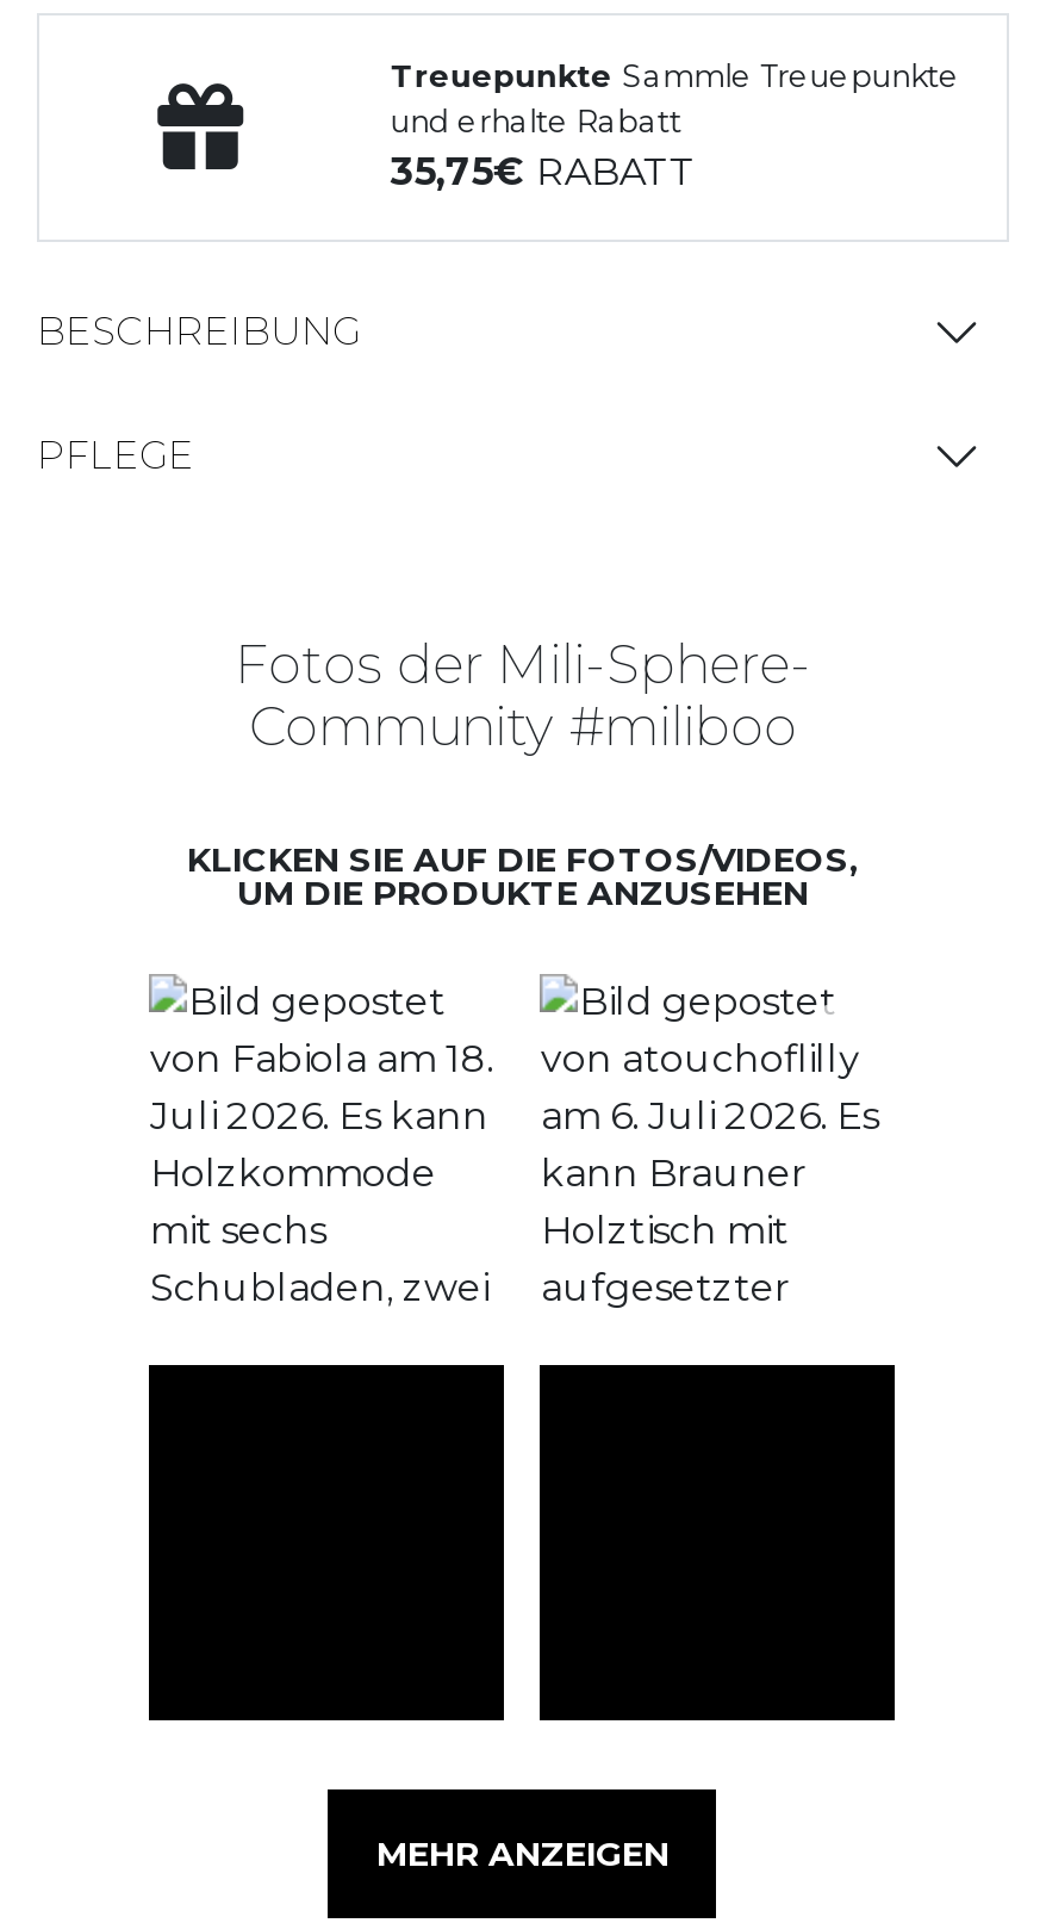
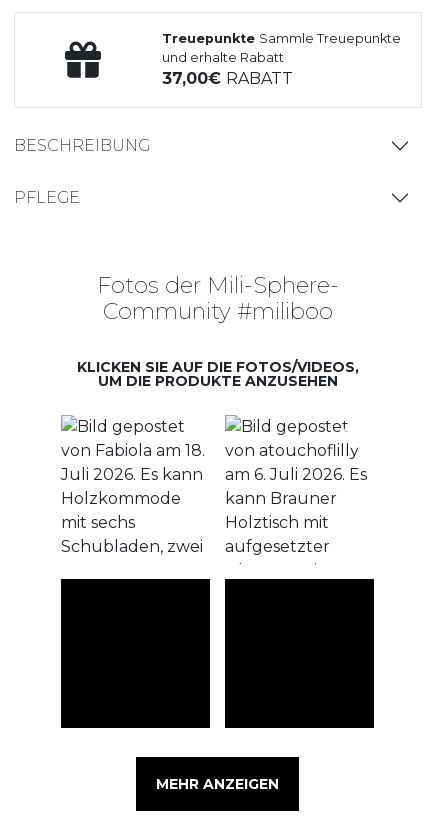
[390,148,695,193] 35,75 RABATT -> [162,69,293,88] 37,00 RABATT

